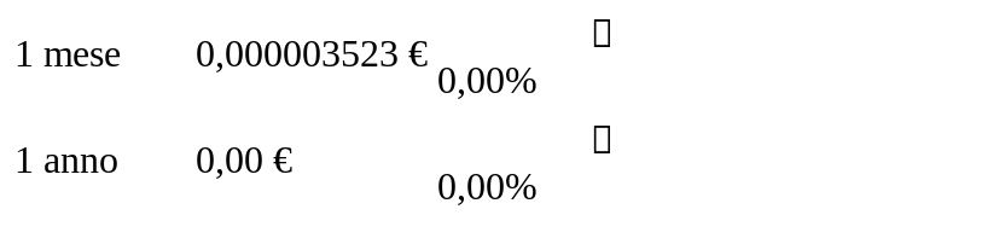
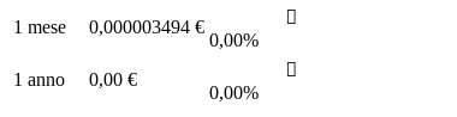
[14,31,428,72] 1 mese 0,000003523 € -> [13,16,204,36] 1 mese 0,000003494 €

